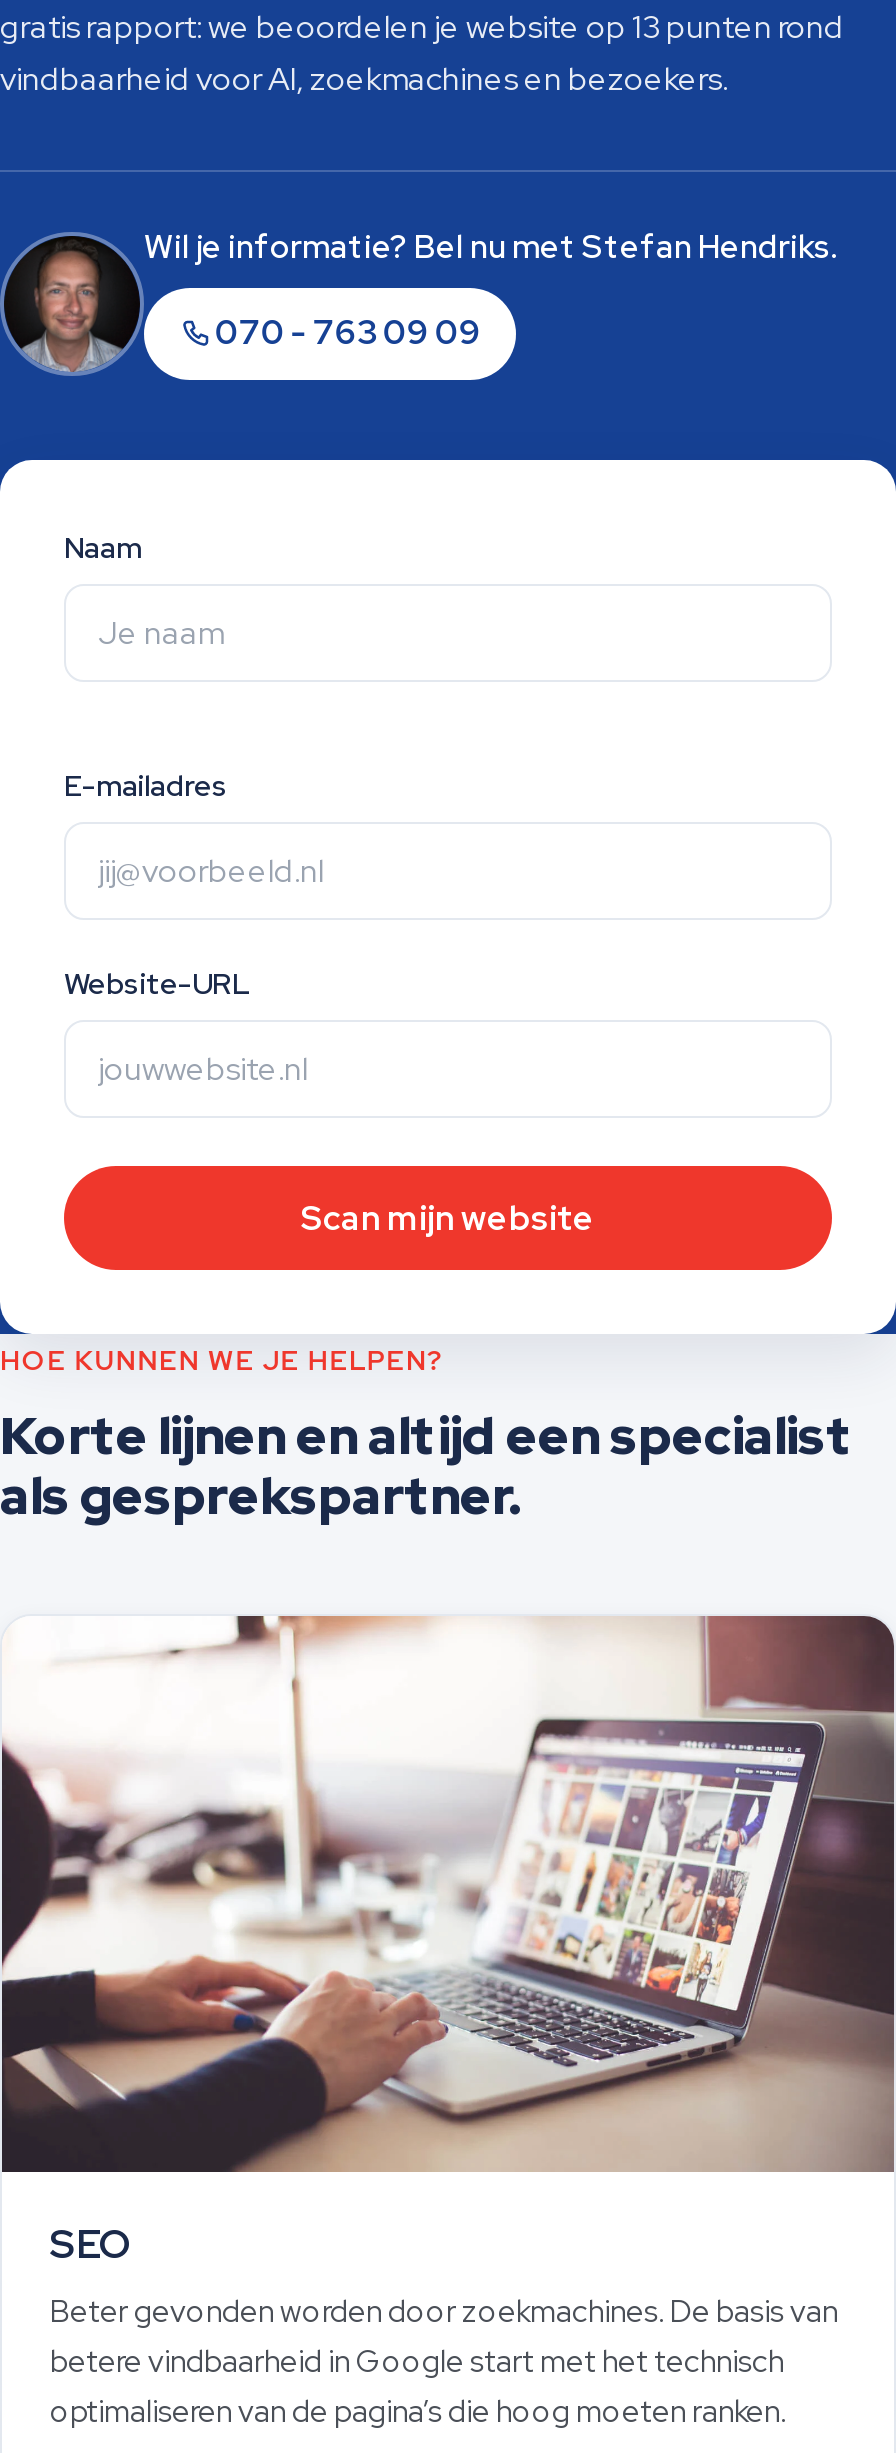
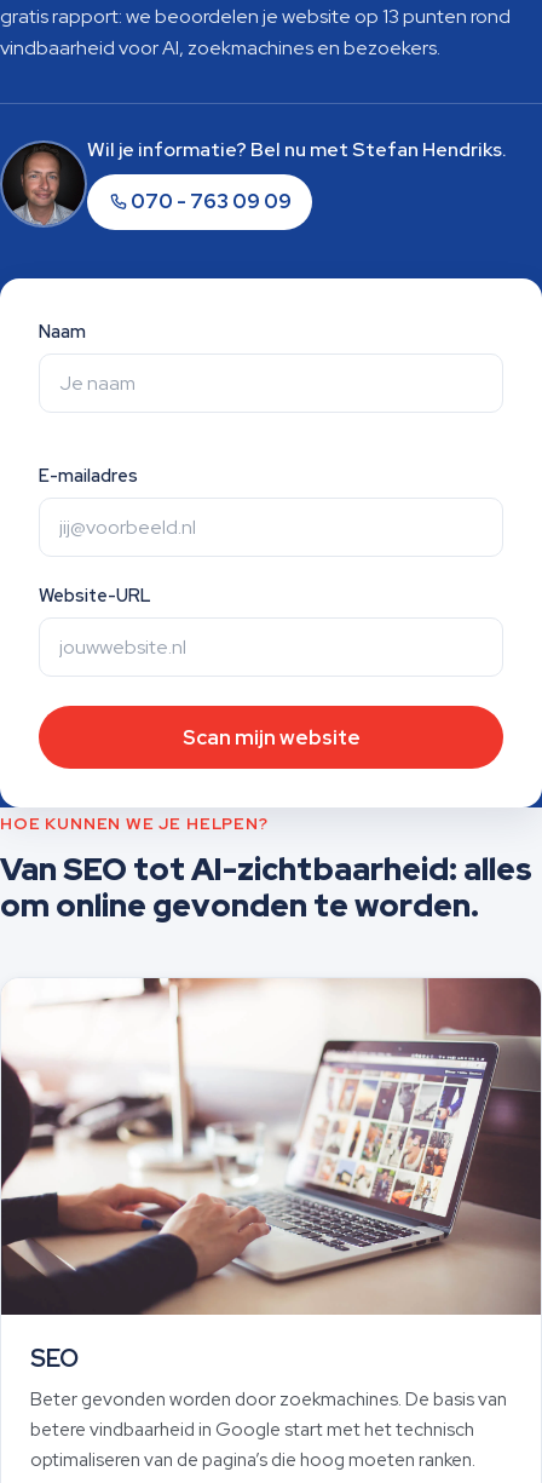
[0,1401,852,1529] Korte lijnen en altijd een specialist | als gesprekspartner. -> [0,848,532,926] Van SEO tot AI-zichtbaarheid: alles | om online gevonden te worden.

